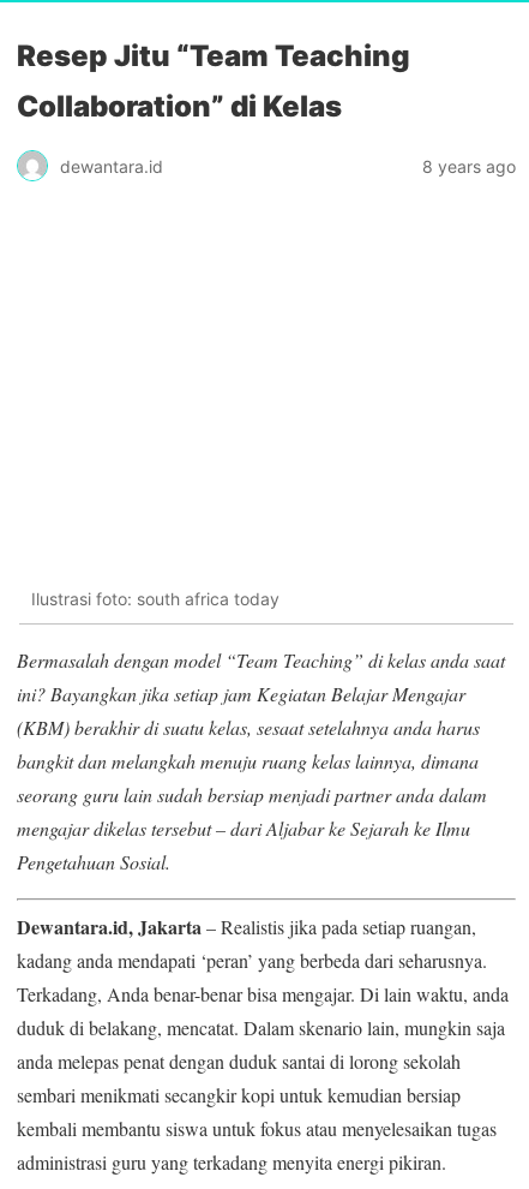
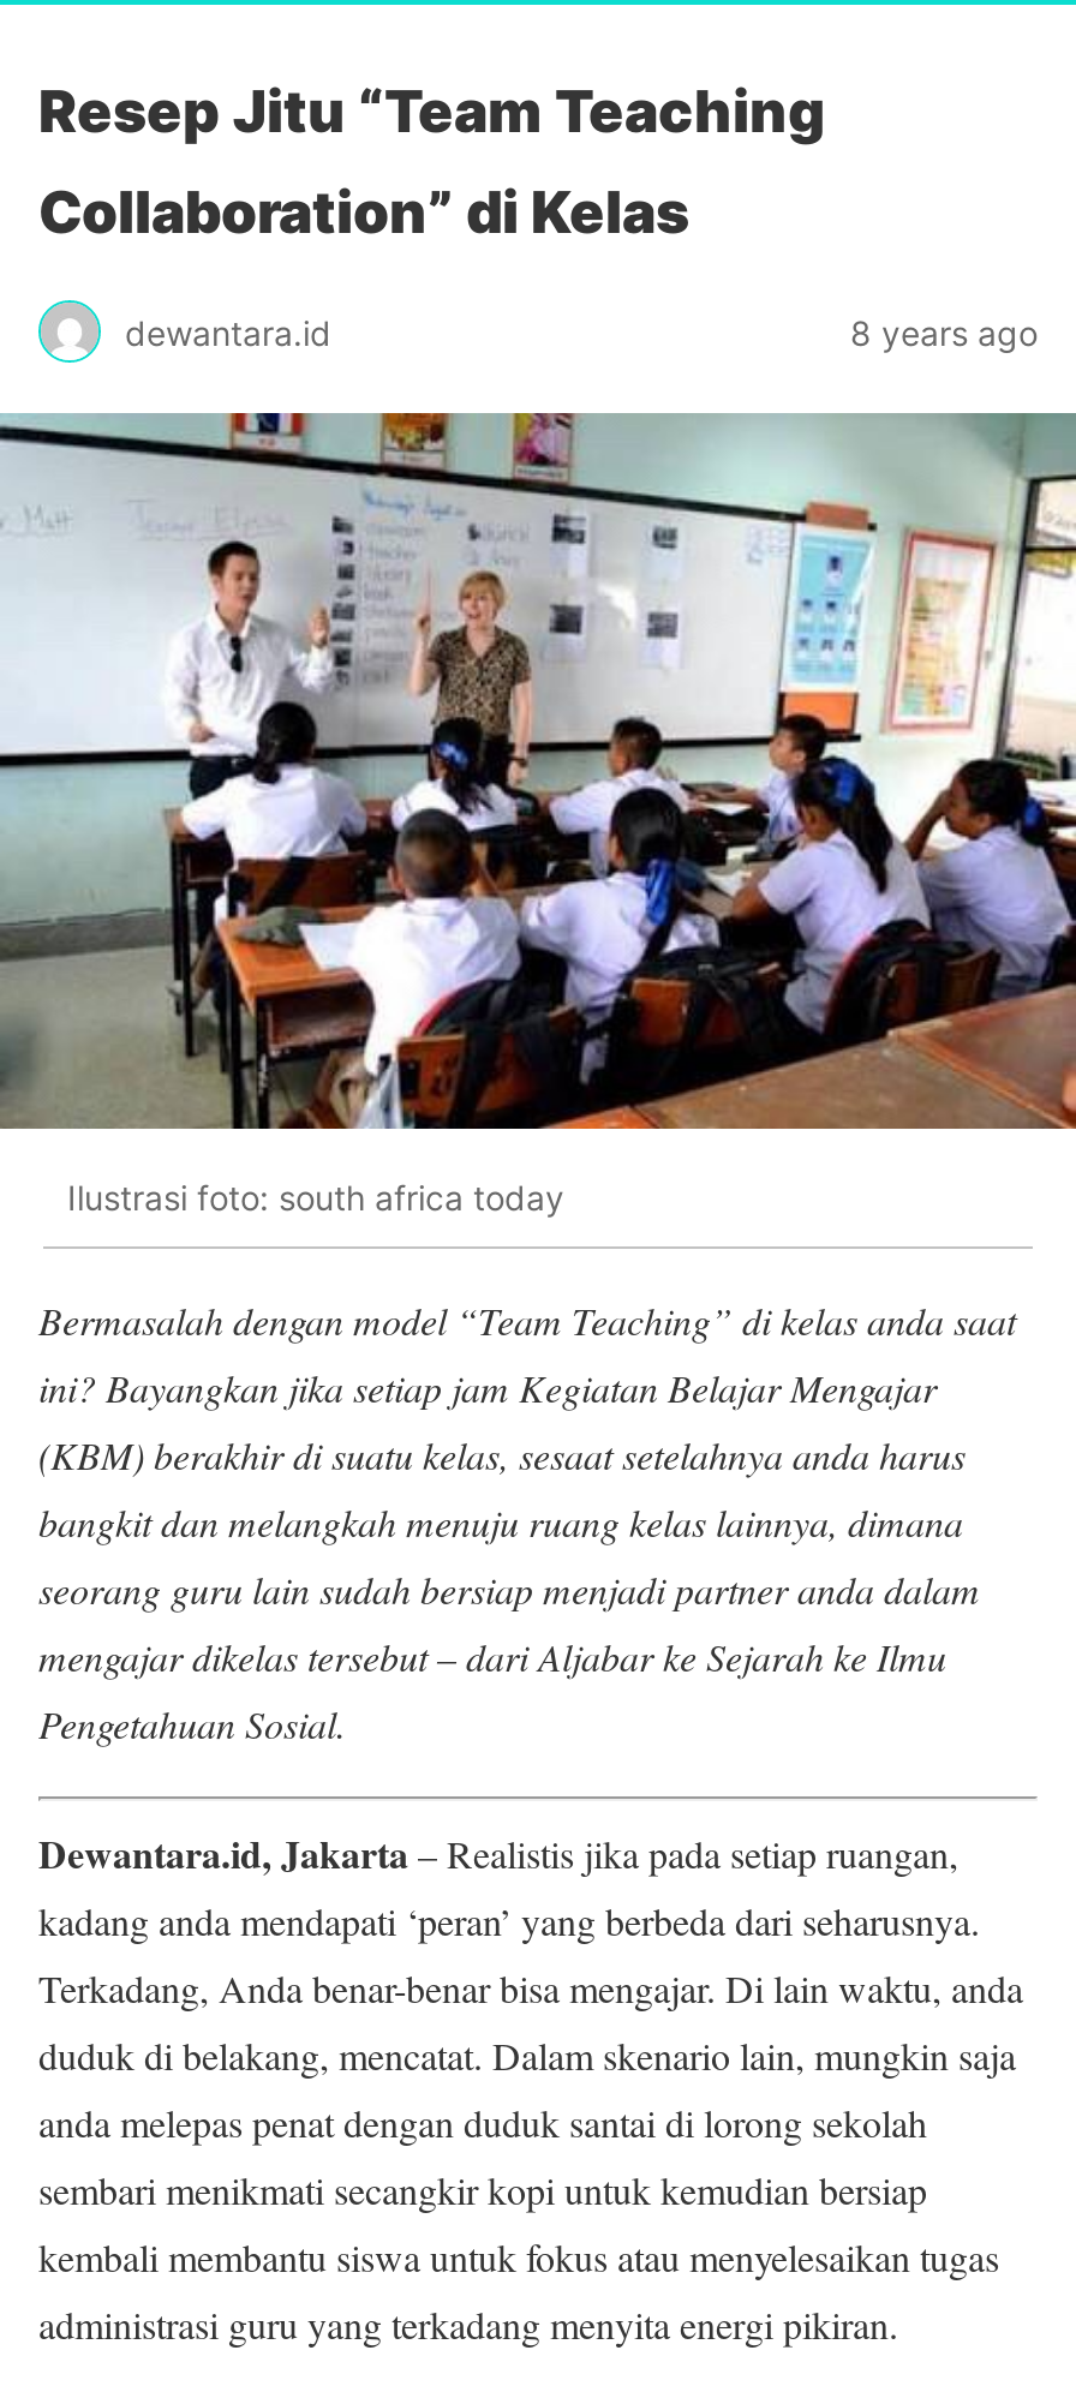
none -> [7,411,1069,1131] [image]

